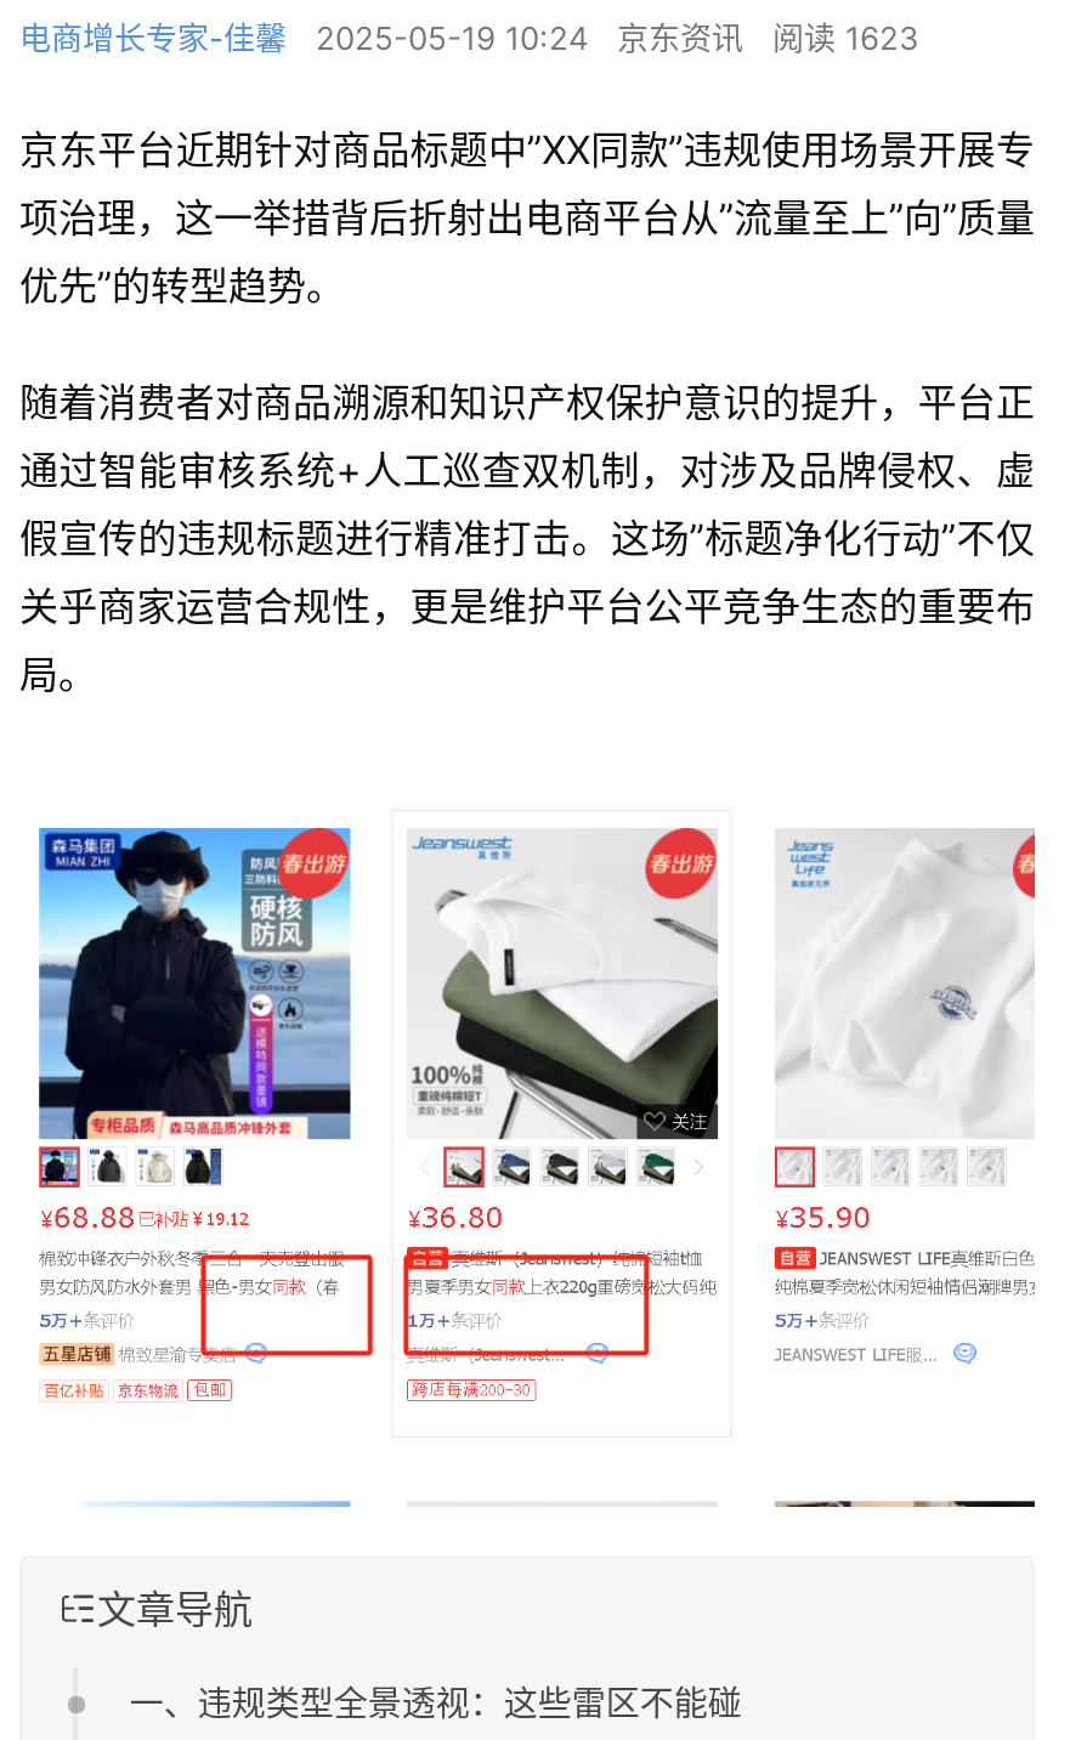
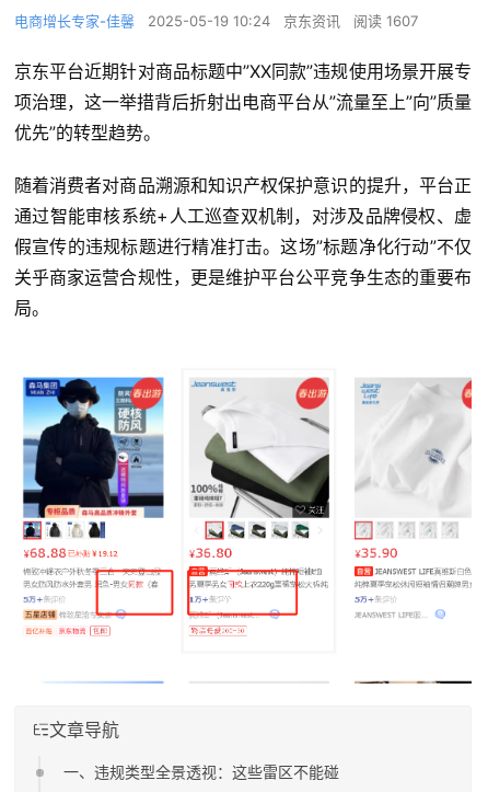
[19,19,918,58] 电商增长专家-佳馨 2025-05-19 10:24 京东资讯 阅读 1623 -> [14,12,418,30] 电商增长专家-佳馨 2025-05-19 10:24 京东资讯 阅读 1607

